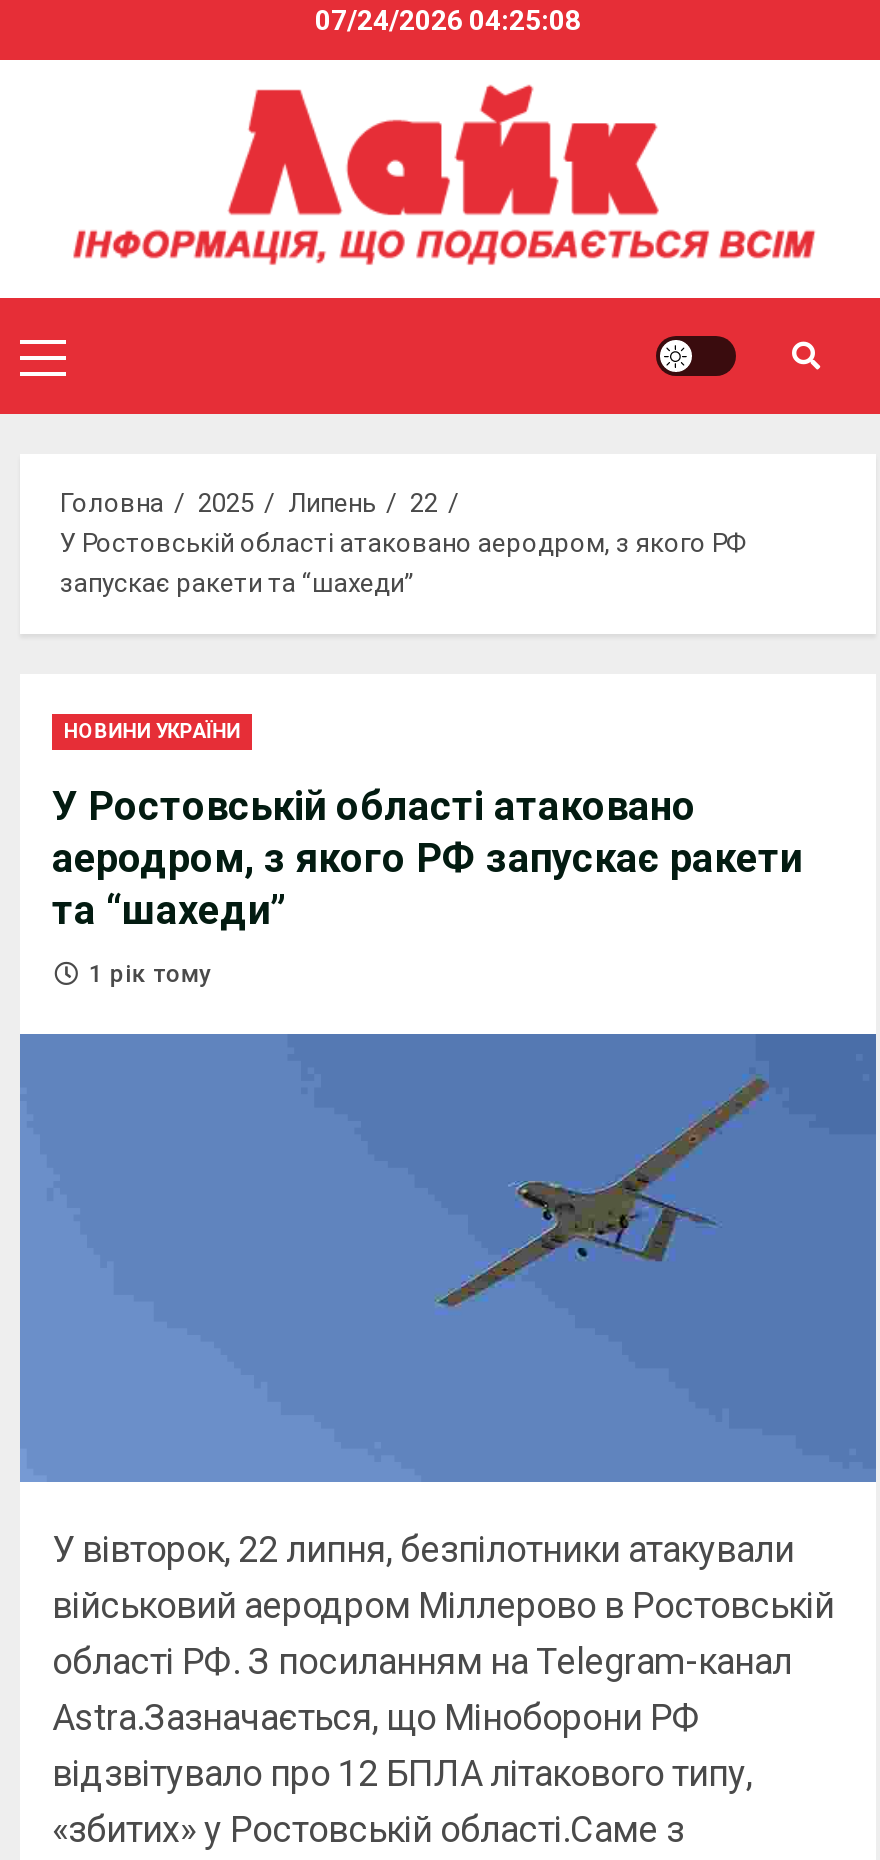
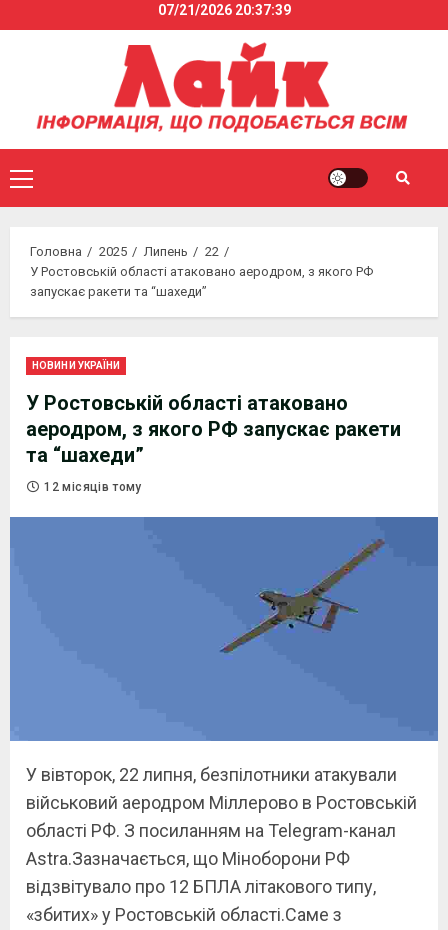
[315,4,581,36] 07/24/2026 04:25:08 -> [157,2,290,18] 07/21/2026 20:37:39
[82,961,219,989] 1 рік тому -> [41,480,145,494] 12 місяців тому

